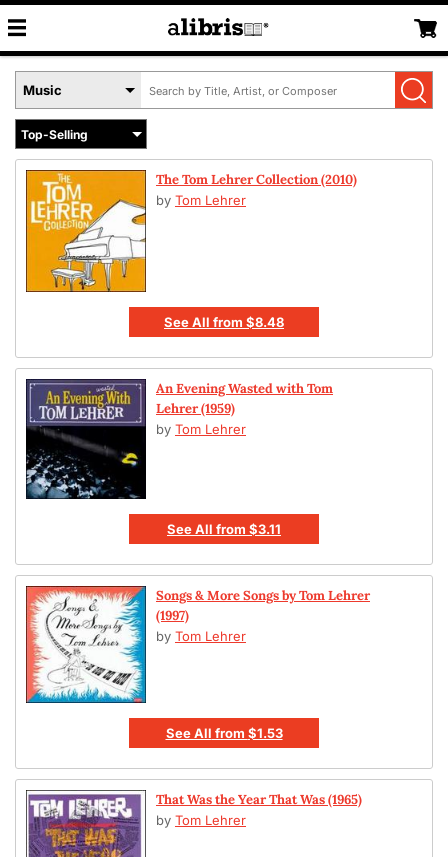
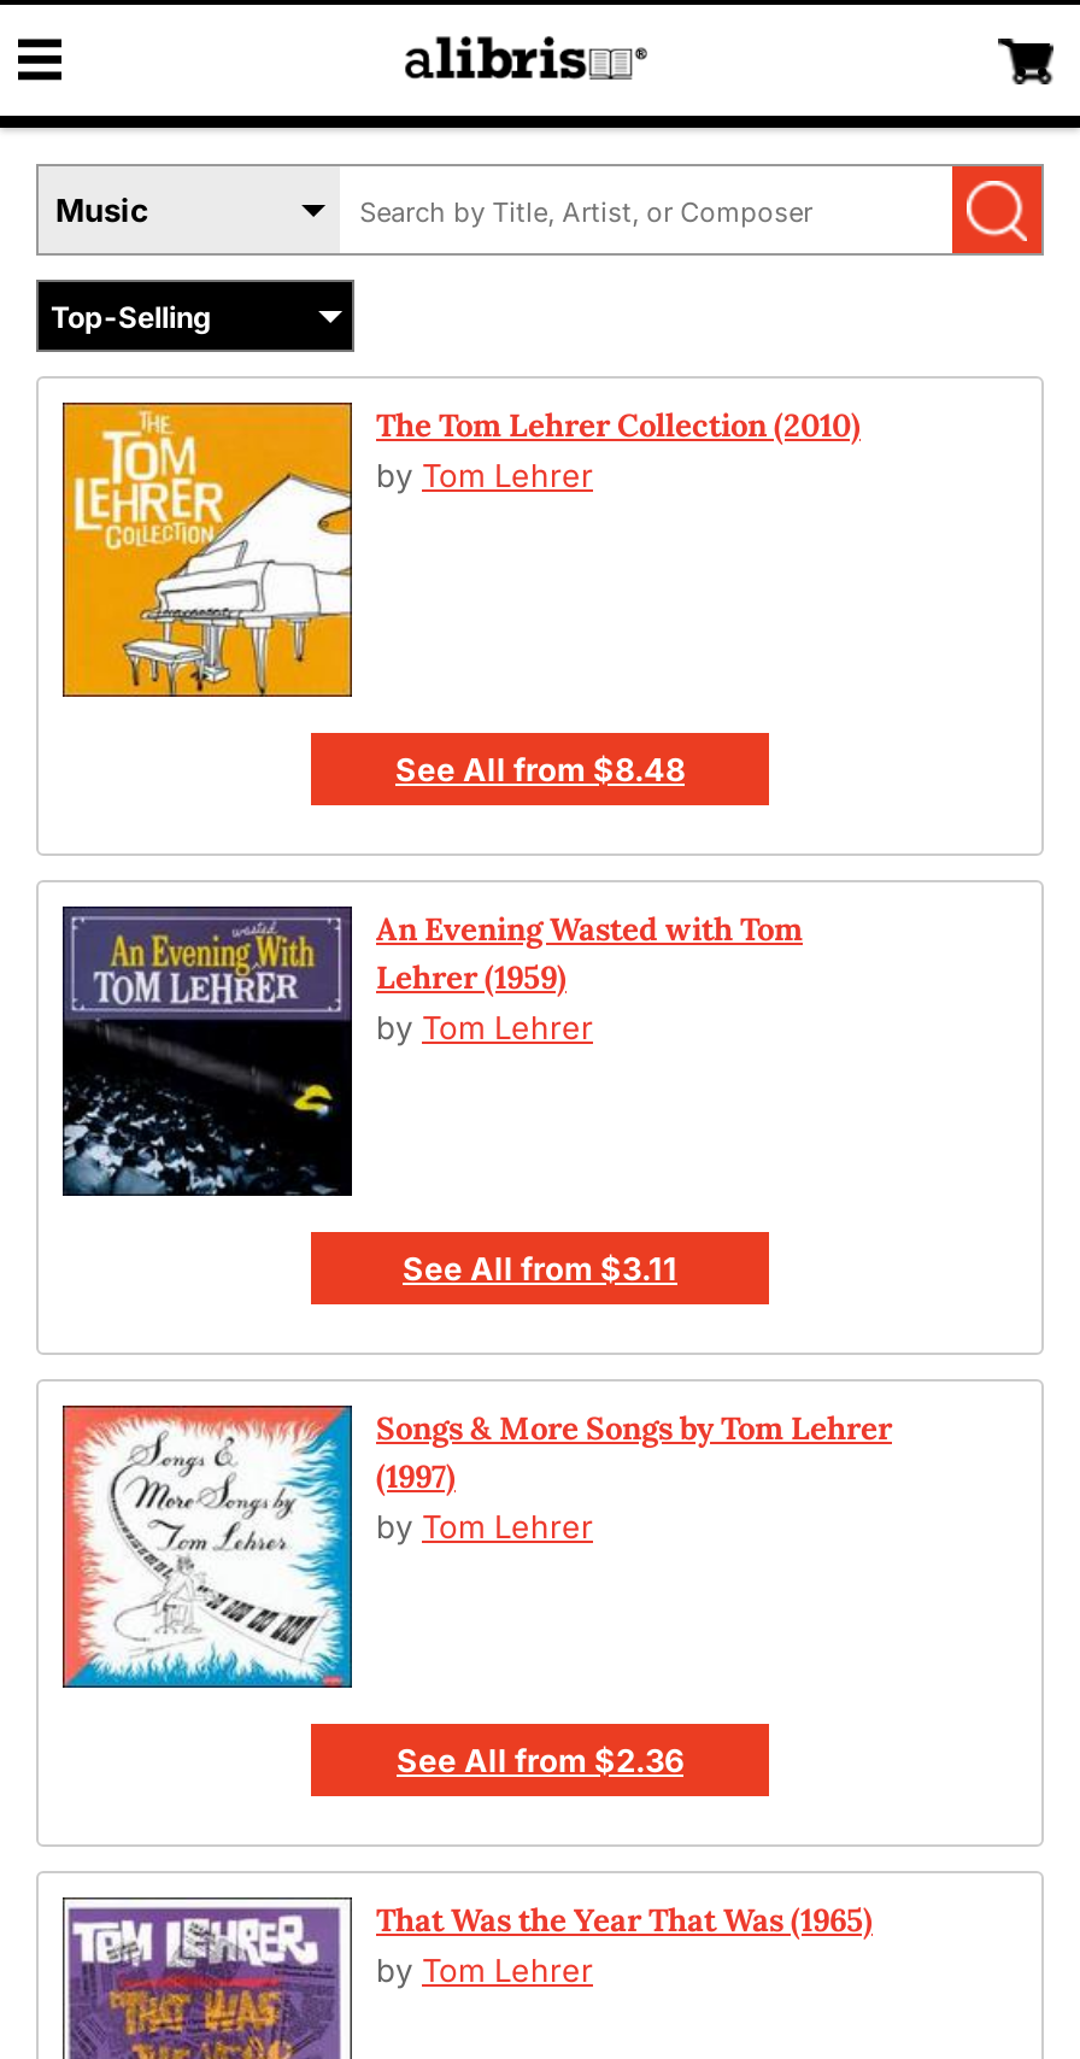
[165,725,282,741] See All from $1.53 -> [397,1741,683,1780] See All from $2.36

